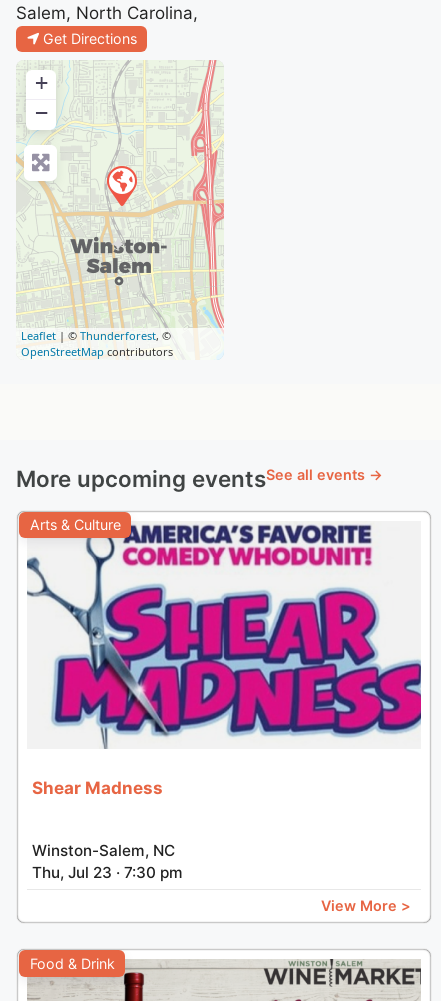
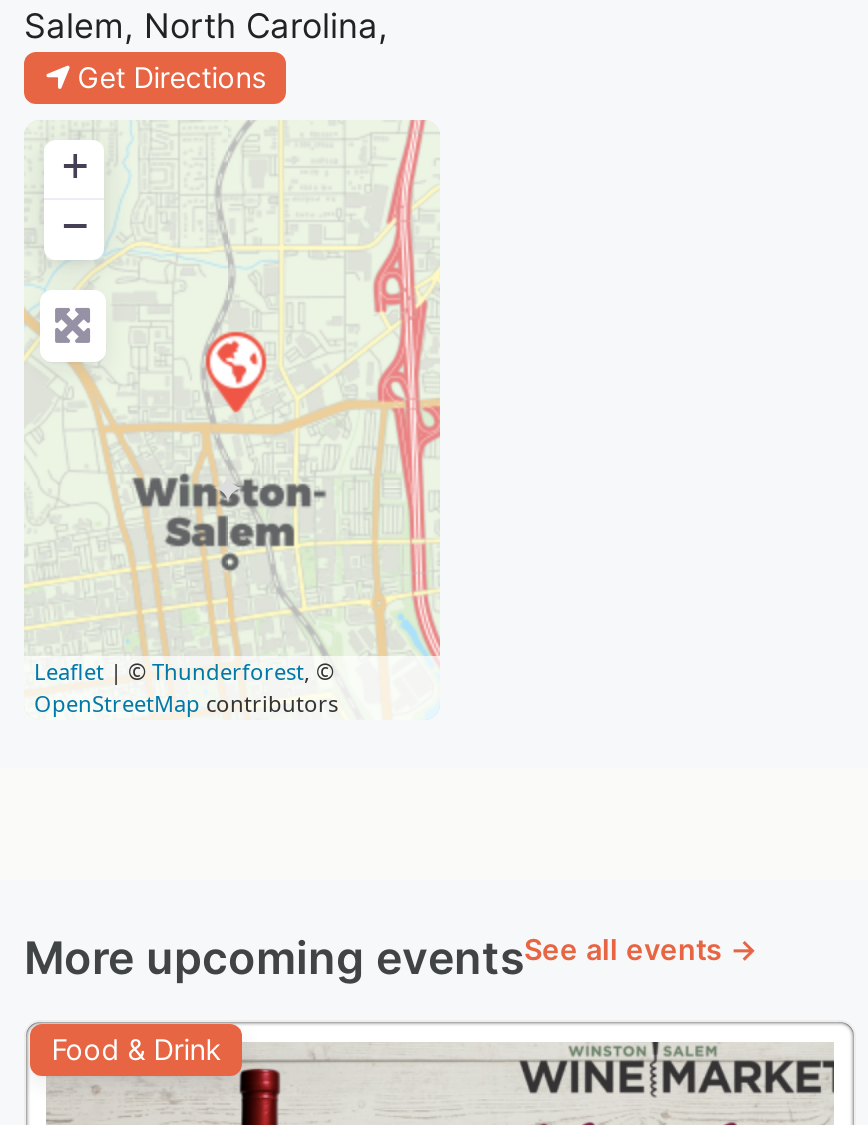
[27,516,422,767] [image] | Arts & Culture -> none
[32,778,411,914] Shear Madness | Winston-Salem, NC | Thu, Jul 23 · 7:30 pm | View More > -> none

